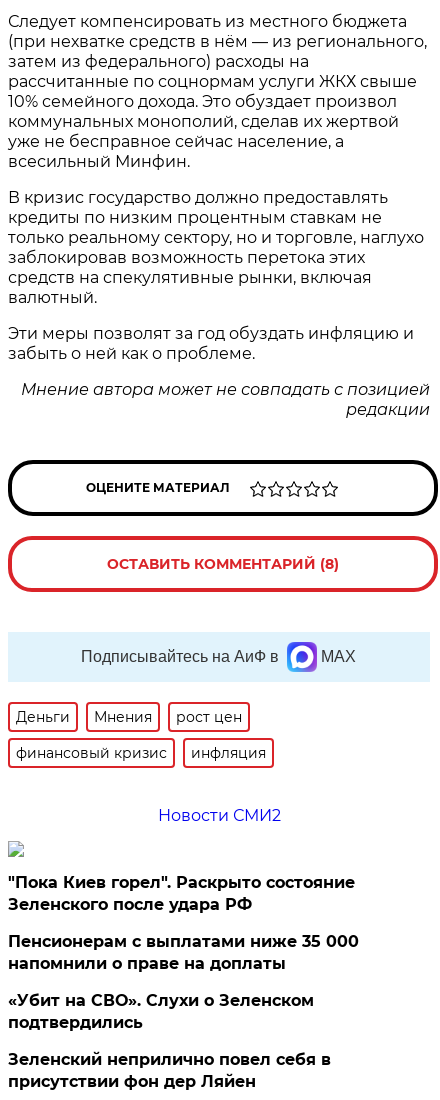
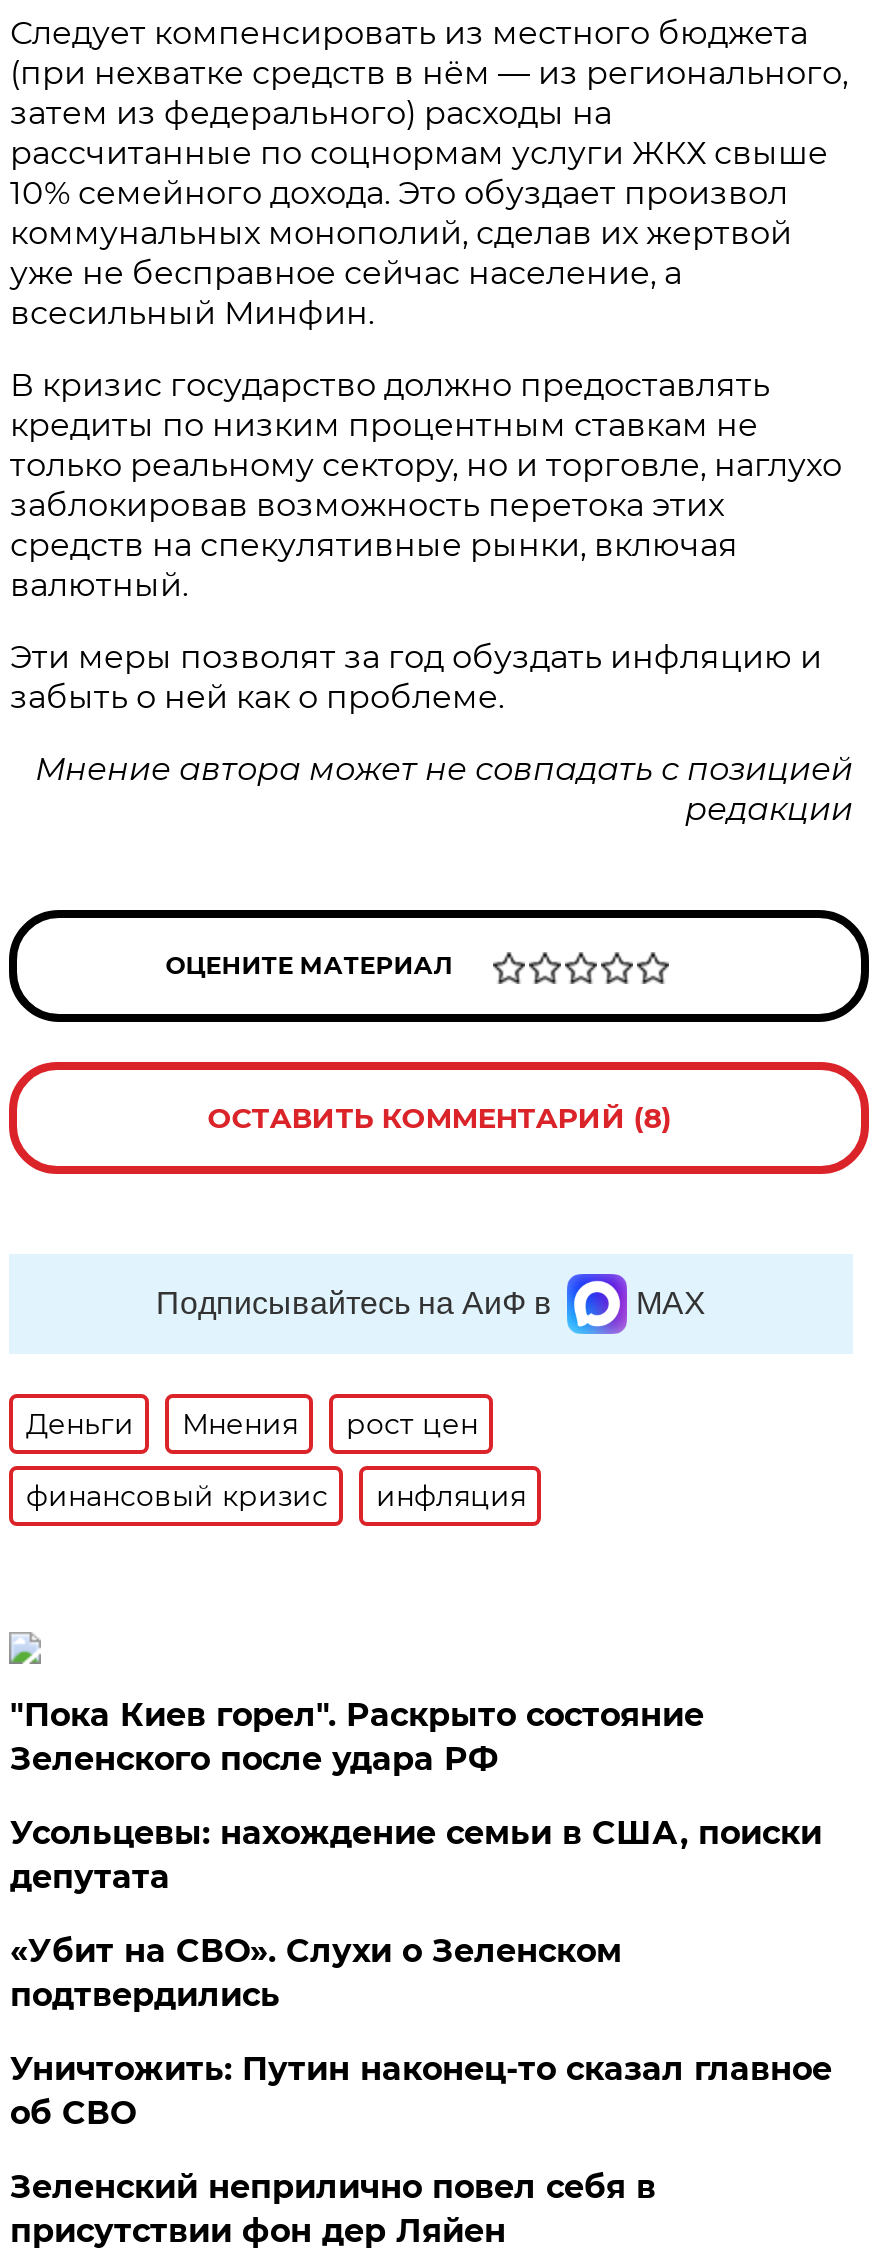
[158,806,281,825] Новости СМИ2 -> none
moved [8,873,355,914] -> [10,1696,704,1778]: "Пока Киев горел". Раскрыто состояние | Зеленского после удара РФ
[8,932,359,973] Пенсионерам с выплатами ниже 35 000 | напомнили о праве на доплаты -> [10,1814,822,1896] Усольцевы: нахождение семьи в США, поиски | депутата
moved [8,991,314,1032] -> [10,1932,622,2014]: «Убит на СВО». Слухи о Зеленском | подтвердились
none -> [10,2050,832,2132] Уничтожить: Путин наконец-то сказал главное | об СВО

